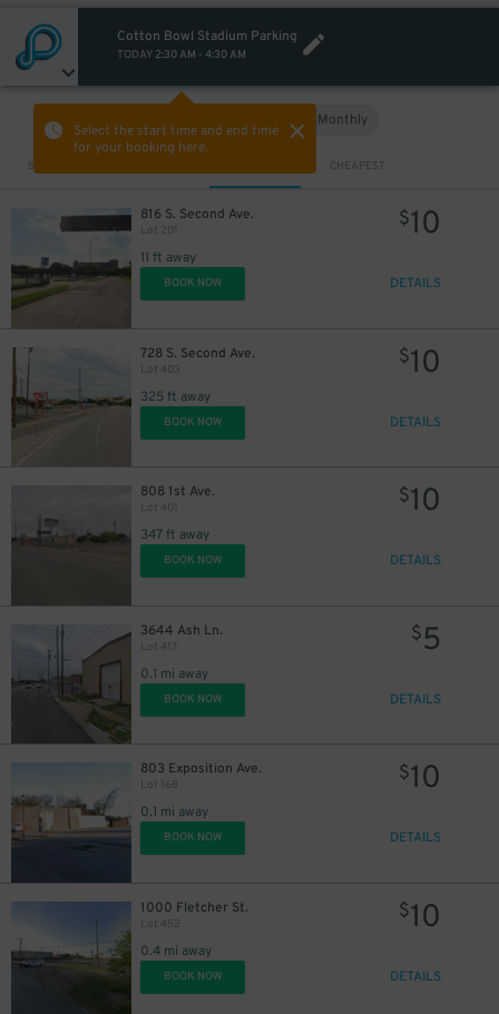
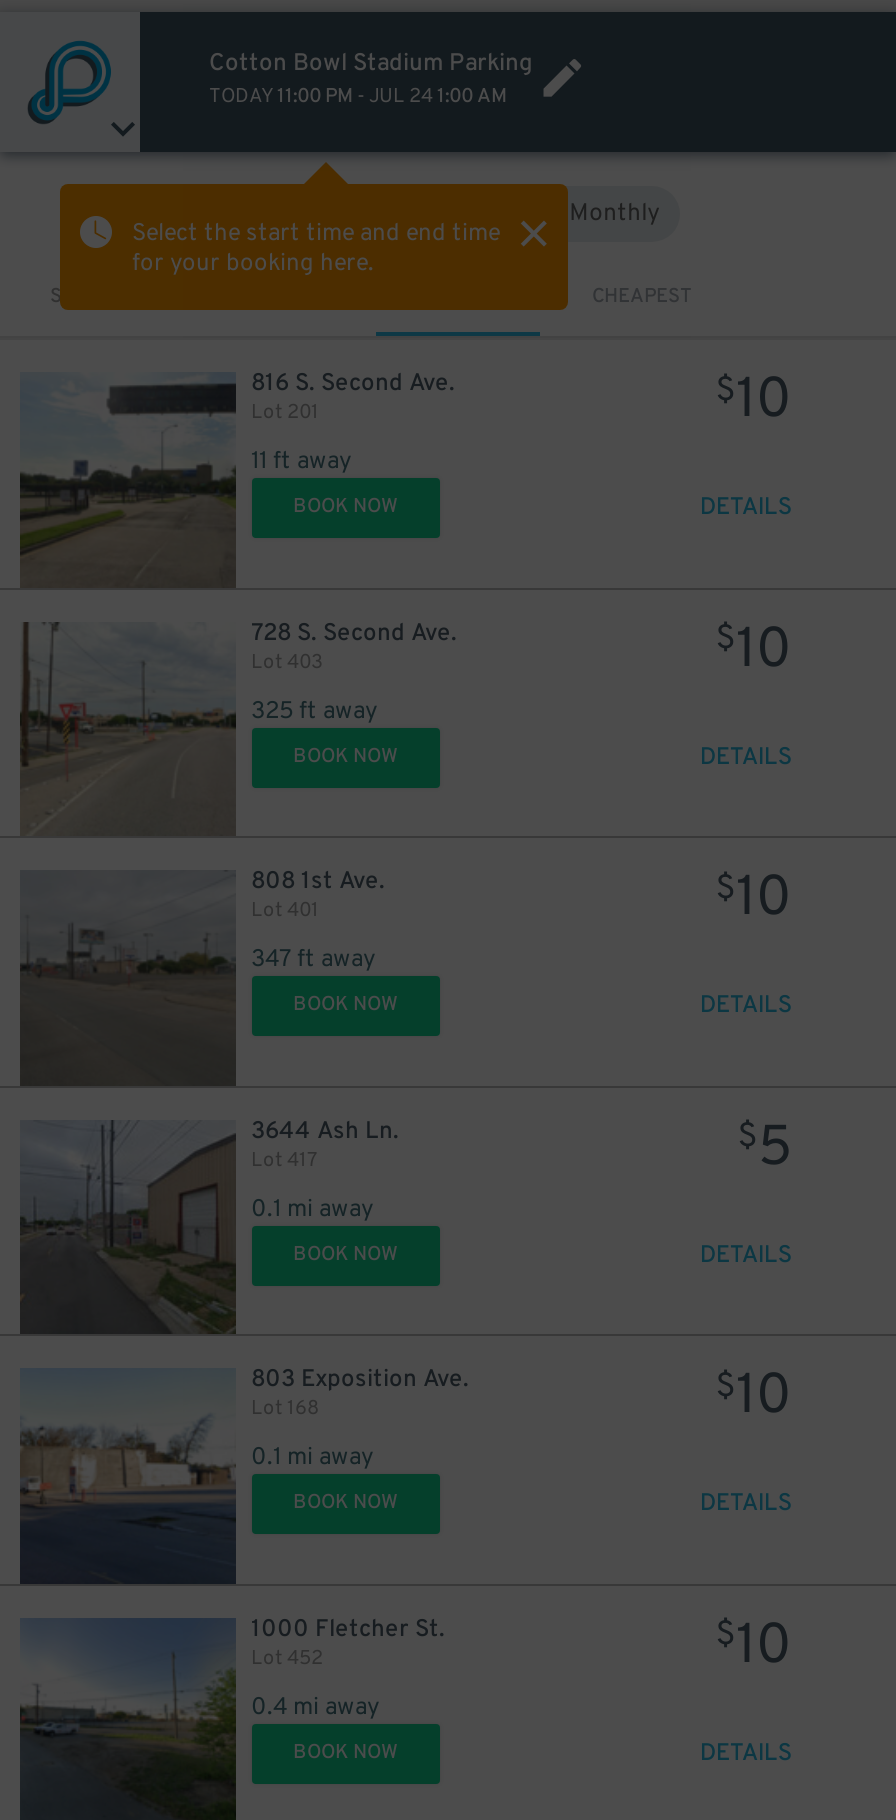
[116,48,246,62] TODAY 2:30 AM - 4:30 AM -> [209,84,507,110] TODAY 11:00 PM - JUL 24 1:00 AM

